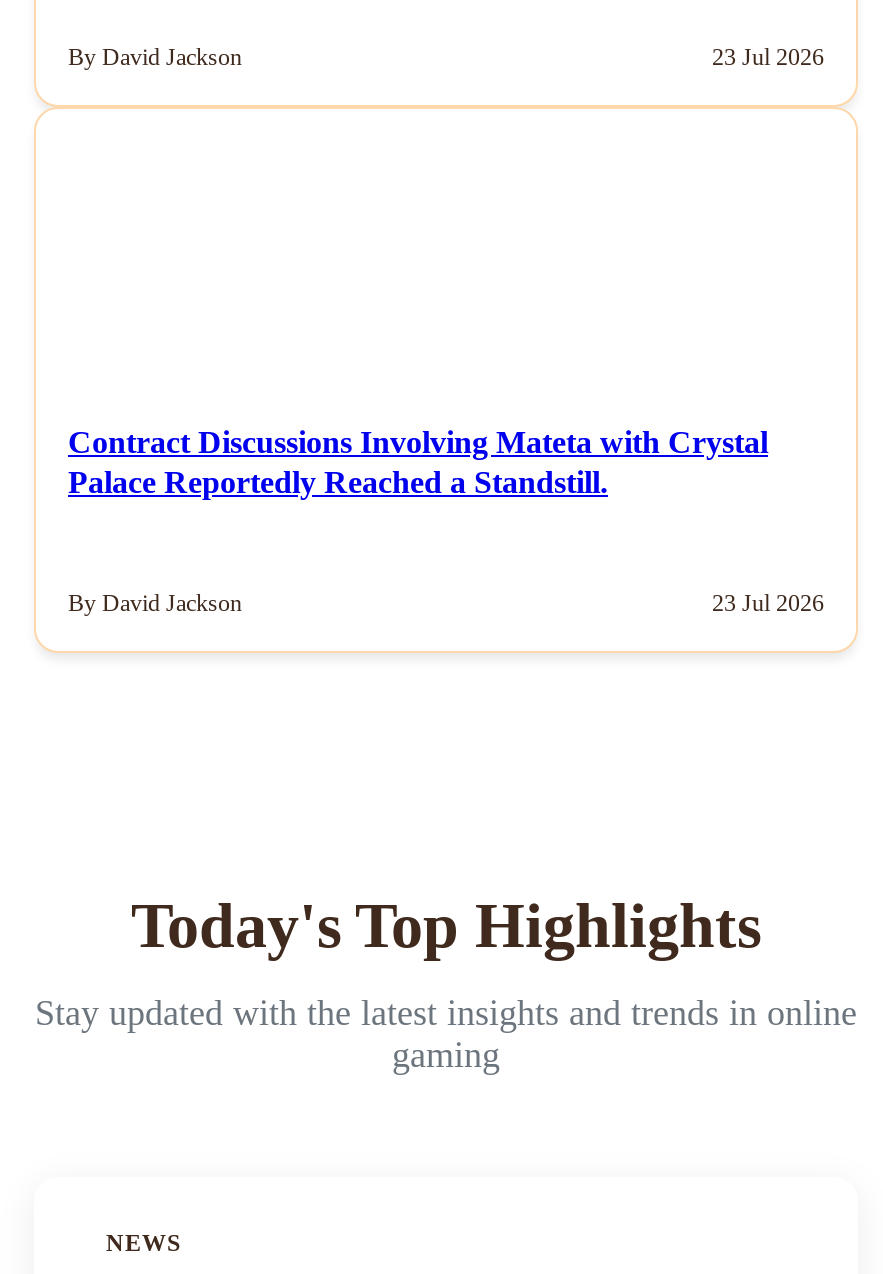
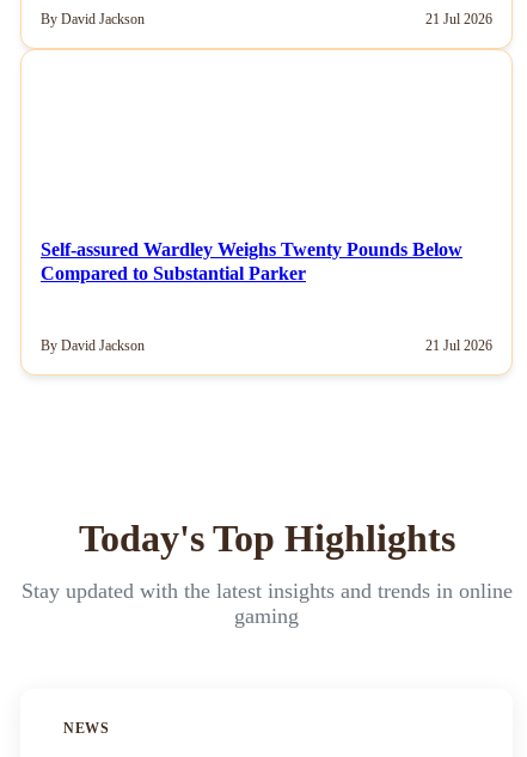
[712,43,824,71] 23 Jul 2026 -> [425,11,492,28] 21 Jul 2026
[68,425,768,499] Contract Discussions Involving Mateta with Crystal | Palace Reportedly Reached a Standstill. -> [41,239,462,284] Self-assured Wardley Weighs Twenty Pounds Below | Compared to Substantial Parker
[712,588,824,616] 23 Jul 2026 -> [425,337,492,354] 21 Jul 2026

